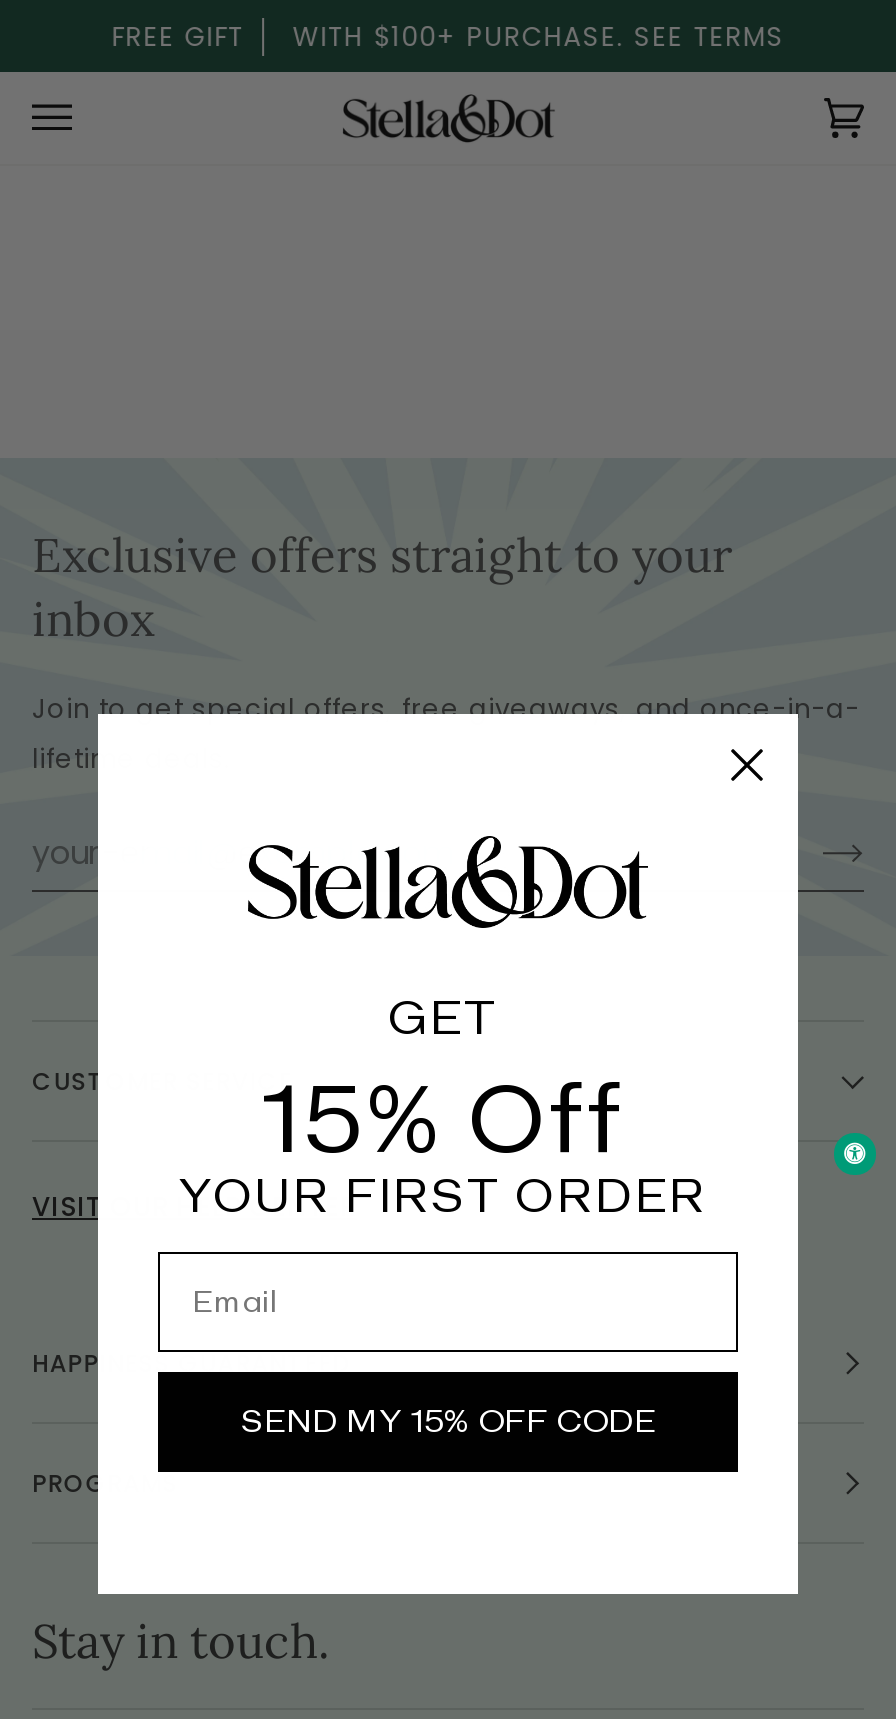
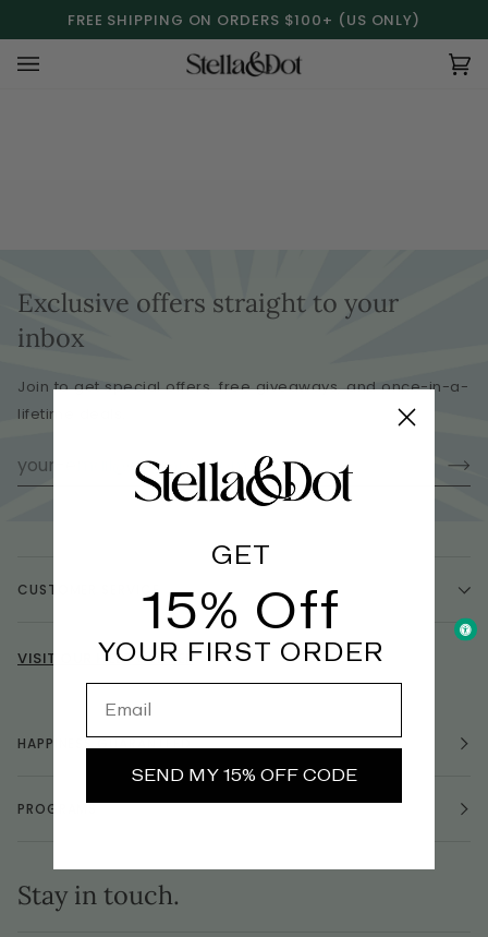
[112,17,784,55] FREE GIFT WITH $100+ PURCHASE. SEE TERMS -> [67,9,420,30] FREE SHIPPING ON ORDERS $100+ (US ONLY)

